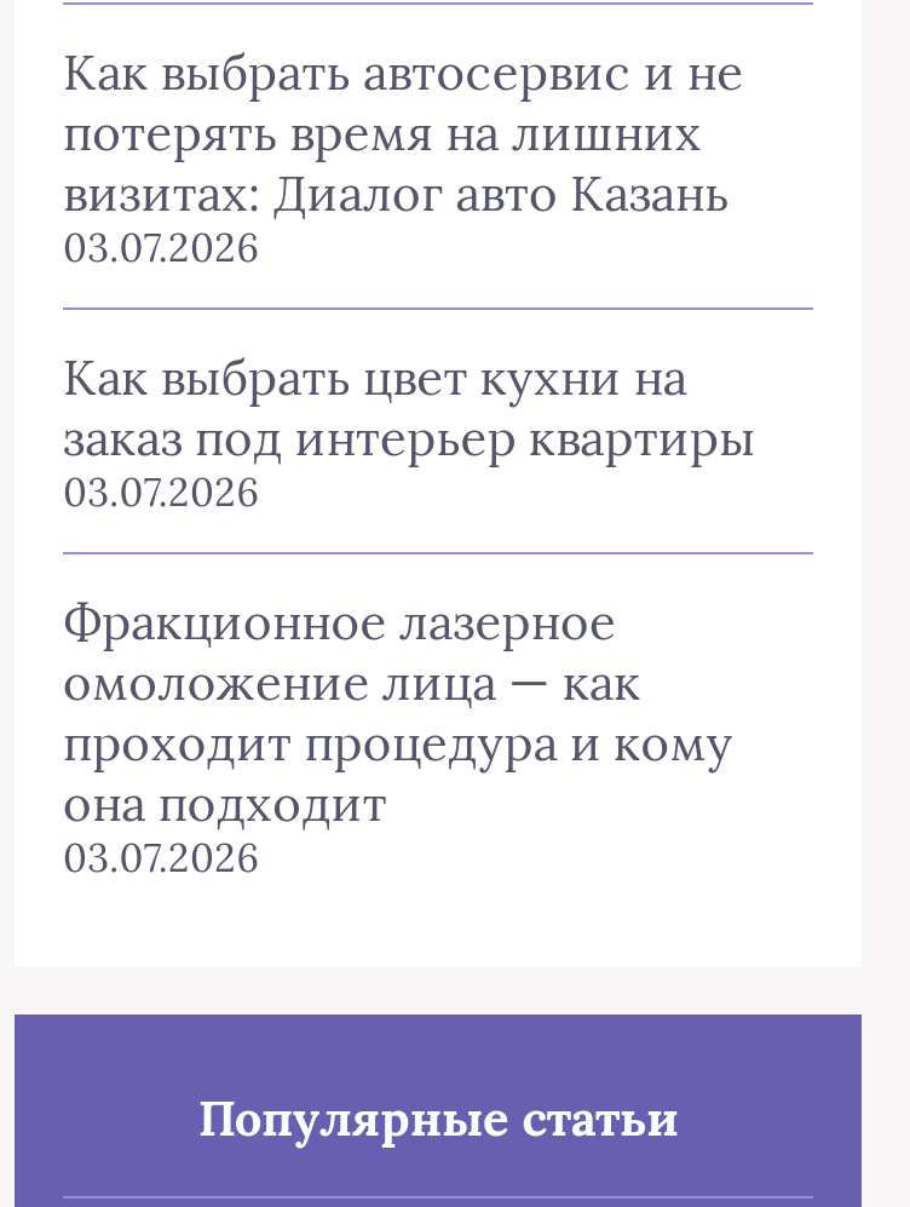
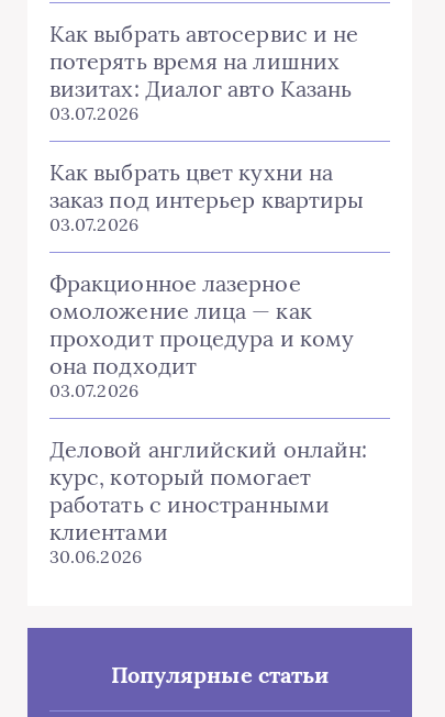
none -> [49,436,367,568] Деловой английский онлайн: | курс, который помогает | работать с иностранными | клиентами | 30.06.2026

